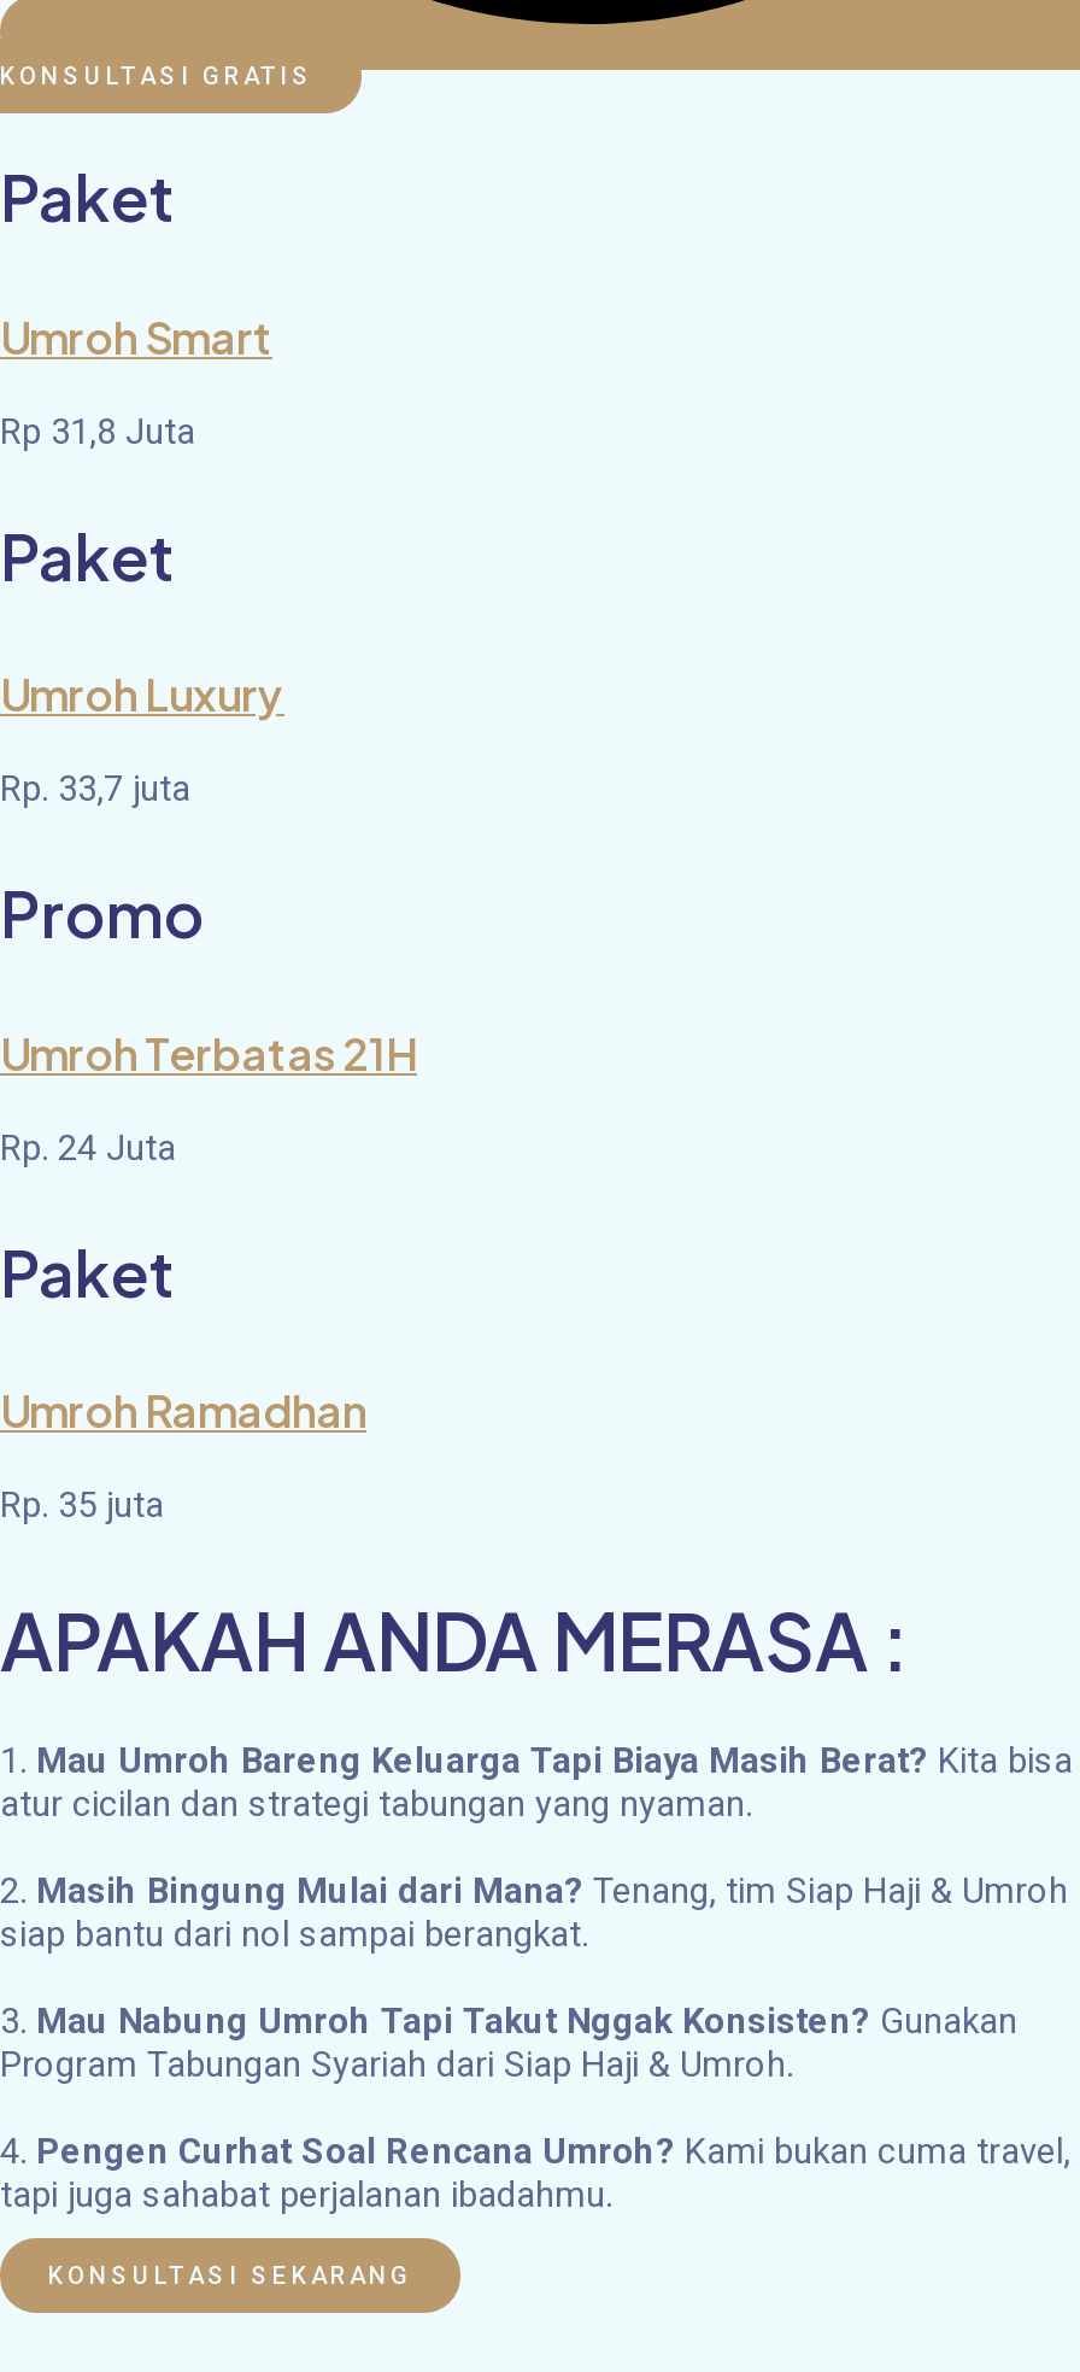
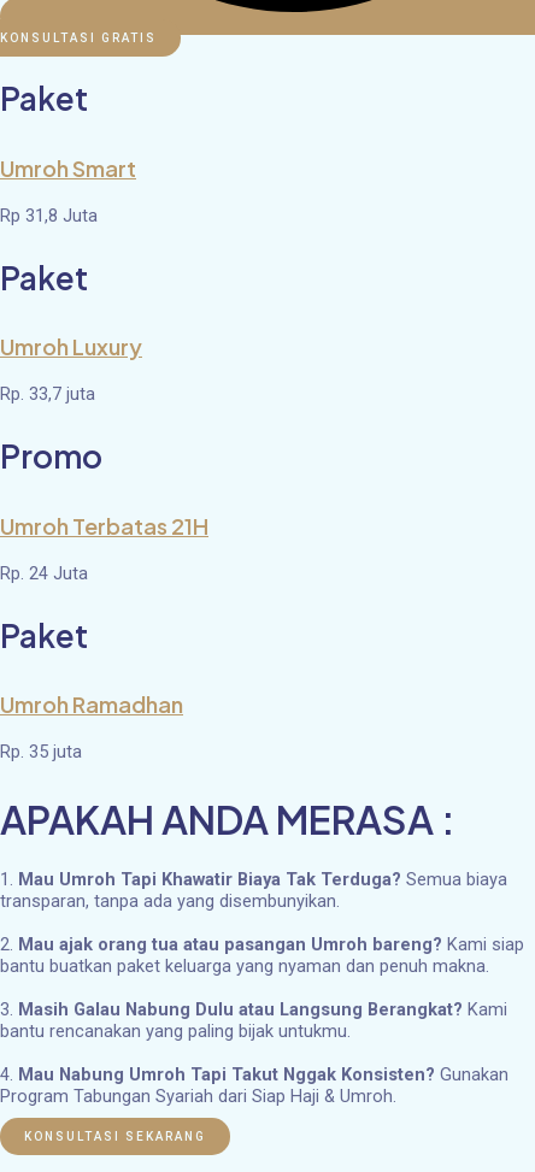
[0,1738,1073,2042] 1. Mau Umroh Bareng Keluarga Tapi Biaya Masih Berat? Kita bisa | atur cicilan dan strategi tabungan yang nyaman. | 2. Masih Bingung Mulai dari Mana? Tenang, tim Siap Haji & Umroh | siap bantu dari nol sampai berangkat. | 3. Mau Nabung Umroh Tapi Takut Nggak Konsisten? Gunakan -> [0,868,524,1085] 1. Mau Umroh Tapi Khawatir Biaya Tak Terduga? Semua biaya | transparan, tanpa ada yang disembunyikan. | 2. Mau ajak orang tua atau pasangan Umroh bareng? Kami siap | bantu buatkan paket keluarga yang nyaman dan penuh makna. | 3. Masih Galau Nabung Dulu atau Langsung Berangkat? Kami | bantu rencanakan yang paling bijak untukmu. | 4. Mau Nabung Umroh Tapi Takut Nggak Konsisten? Gunakan
moved [0,2042,793,2086] -> [0,1085,396,1107]: Program Tabungan Syariah dari Siap Haji & Umroh.
[0,2129,1070,2216] 4. Pengen Curhat Soal Rencana Umroh? Kami bukan cuma travel, | tapi juga sahabat perjalanan ibadahmu. -> none

